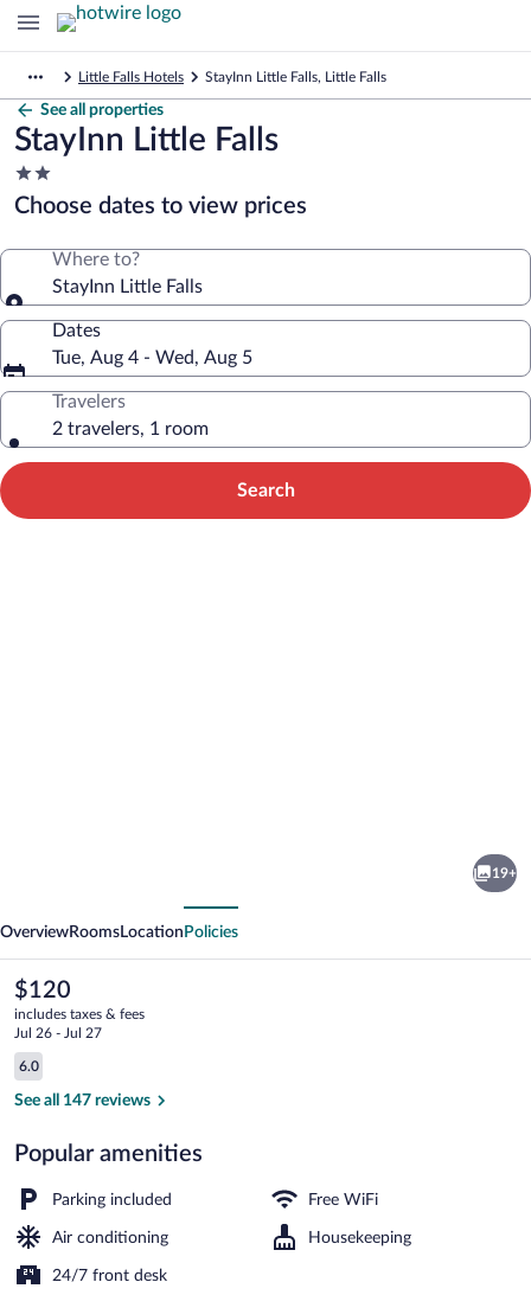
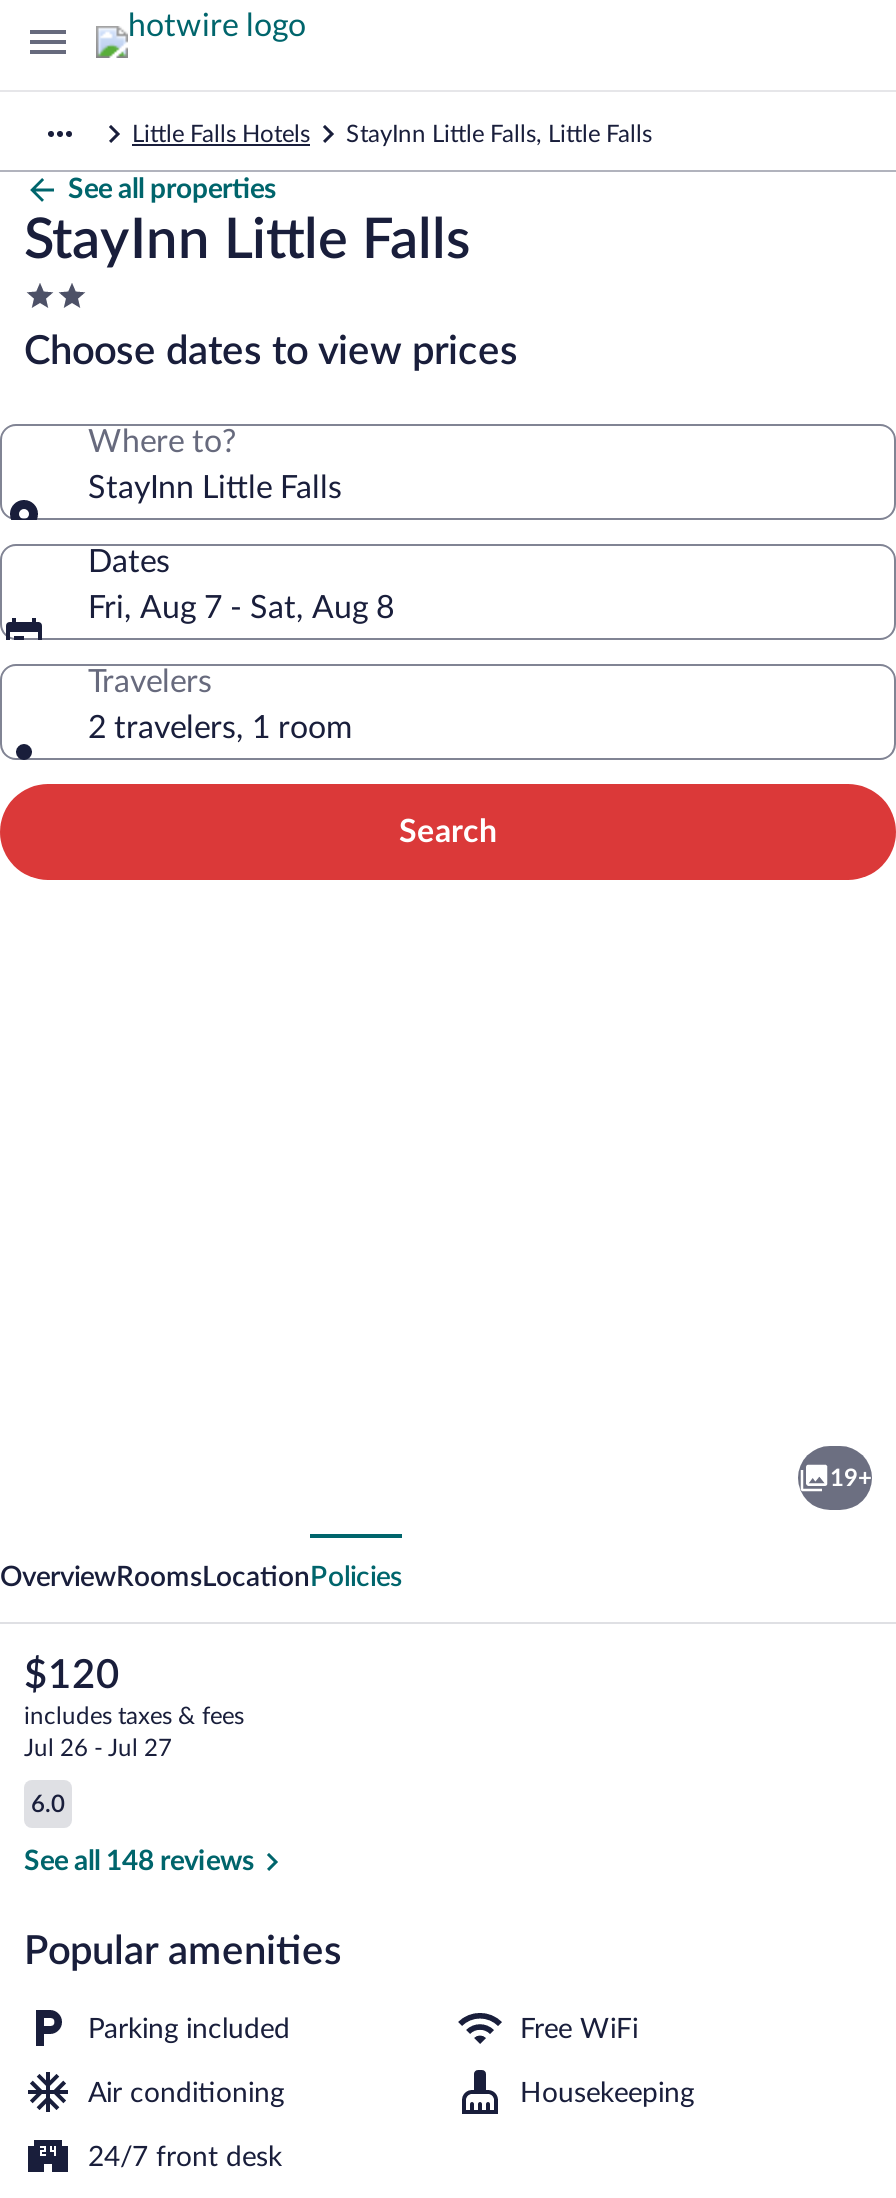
[52,348,252,367] Tue, Aug 4 - Wed, Aug 5 -> [88,592,394,624] Fri, Aug 7 - Sat, Aug 8
[14,1092,151,1109] See all 147 reviews -> [24,1847,254,1875] See all 148 reviews

